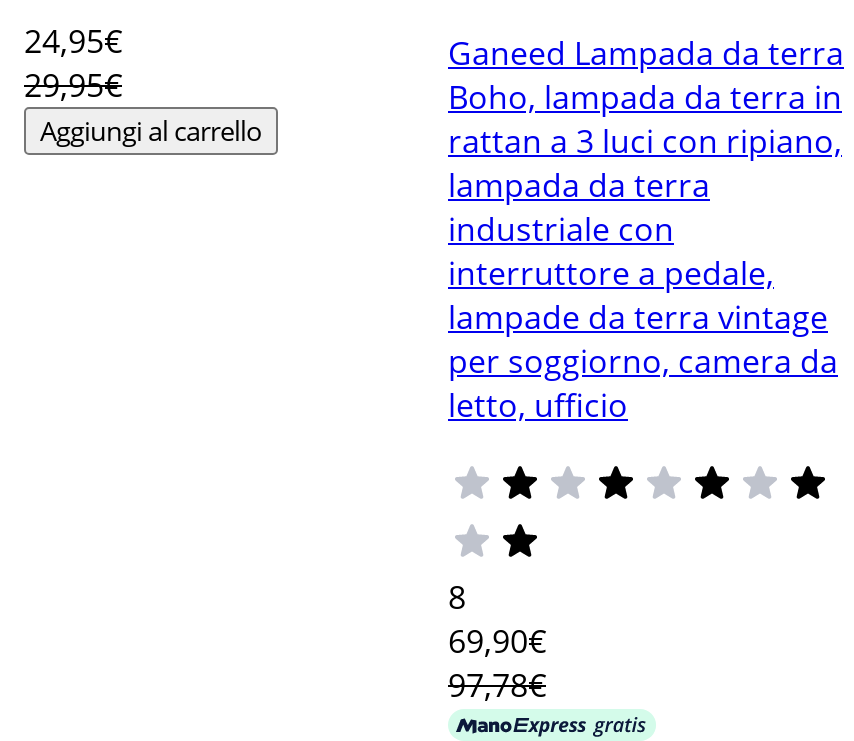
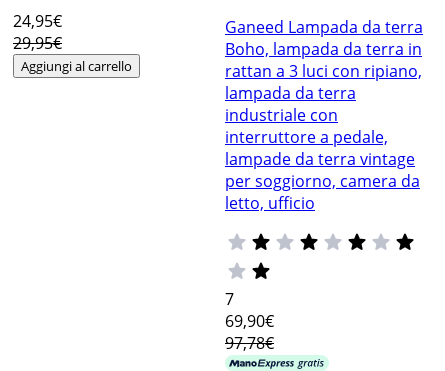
[448,575,466,619] 8 -> [225,288,234,310] 7

